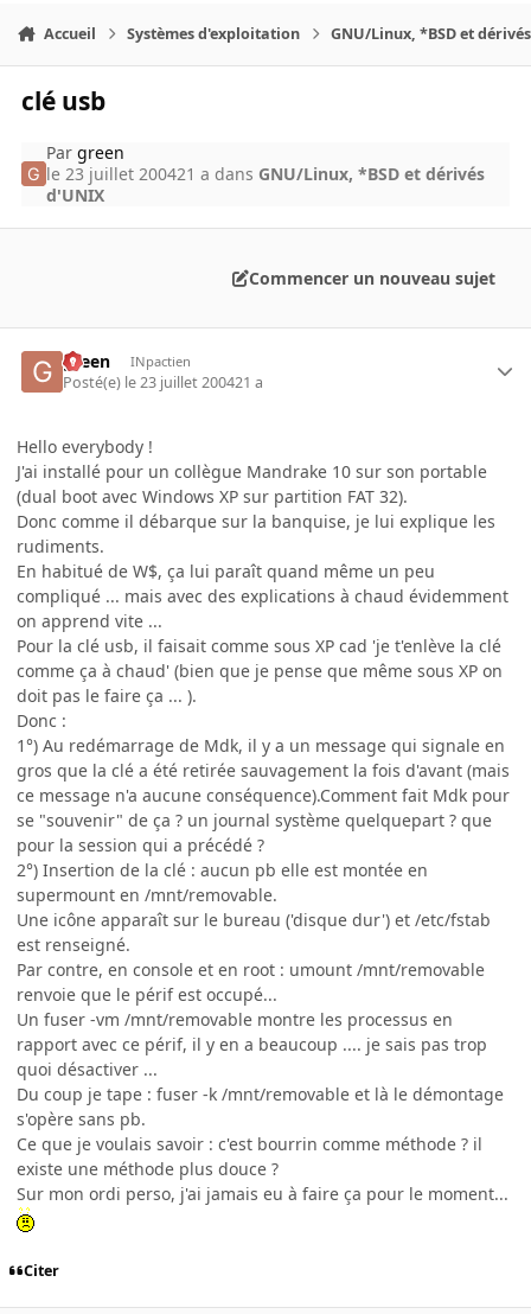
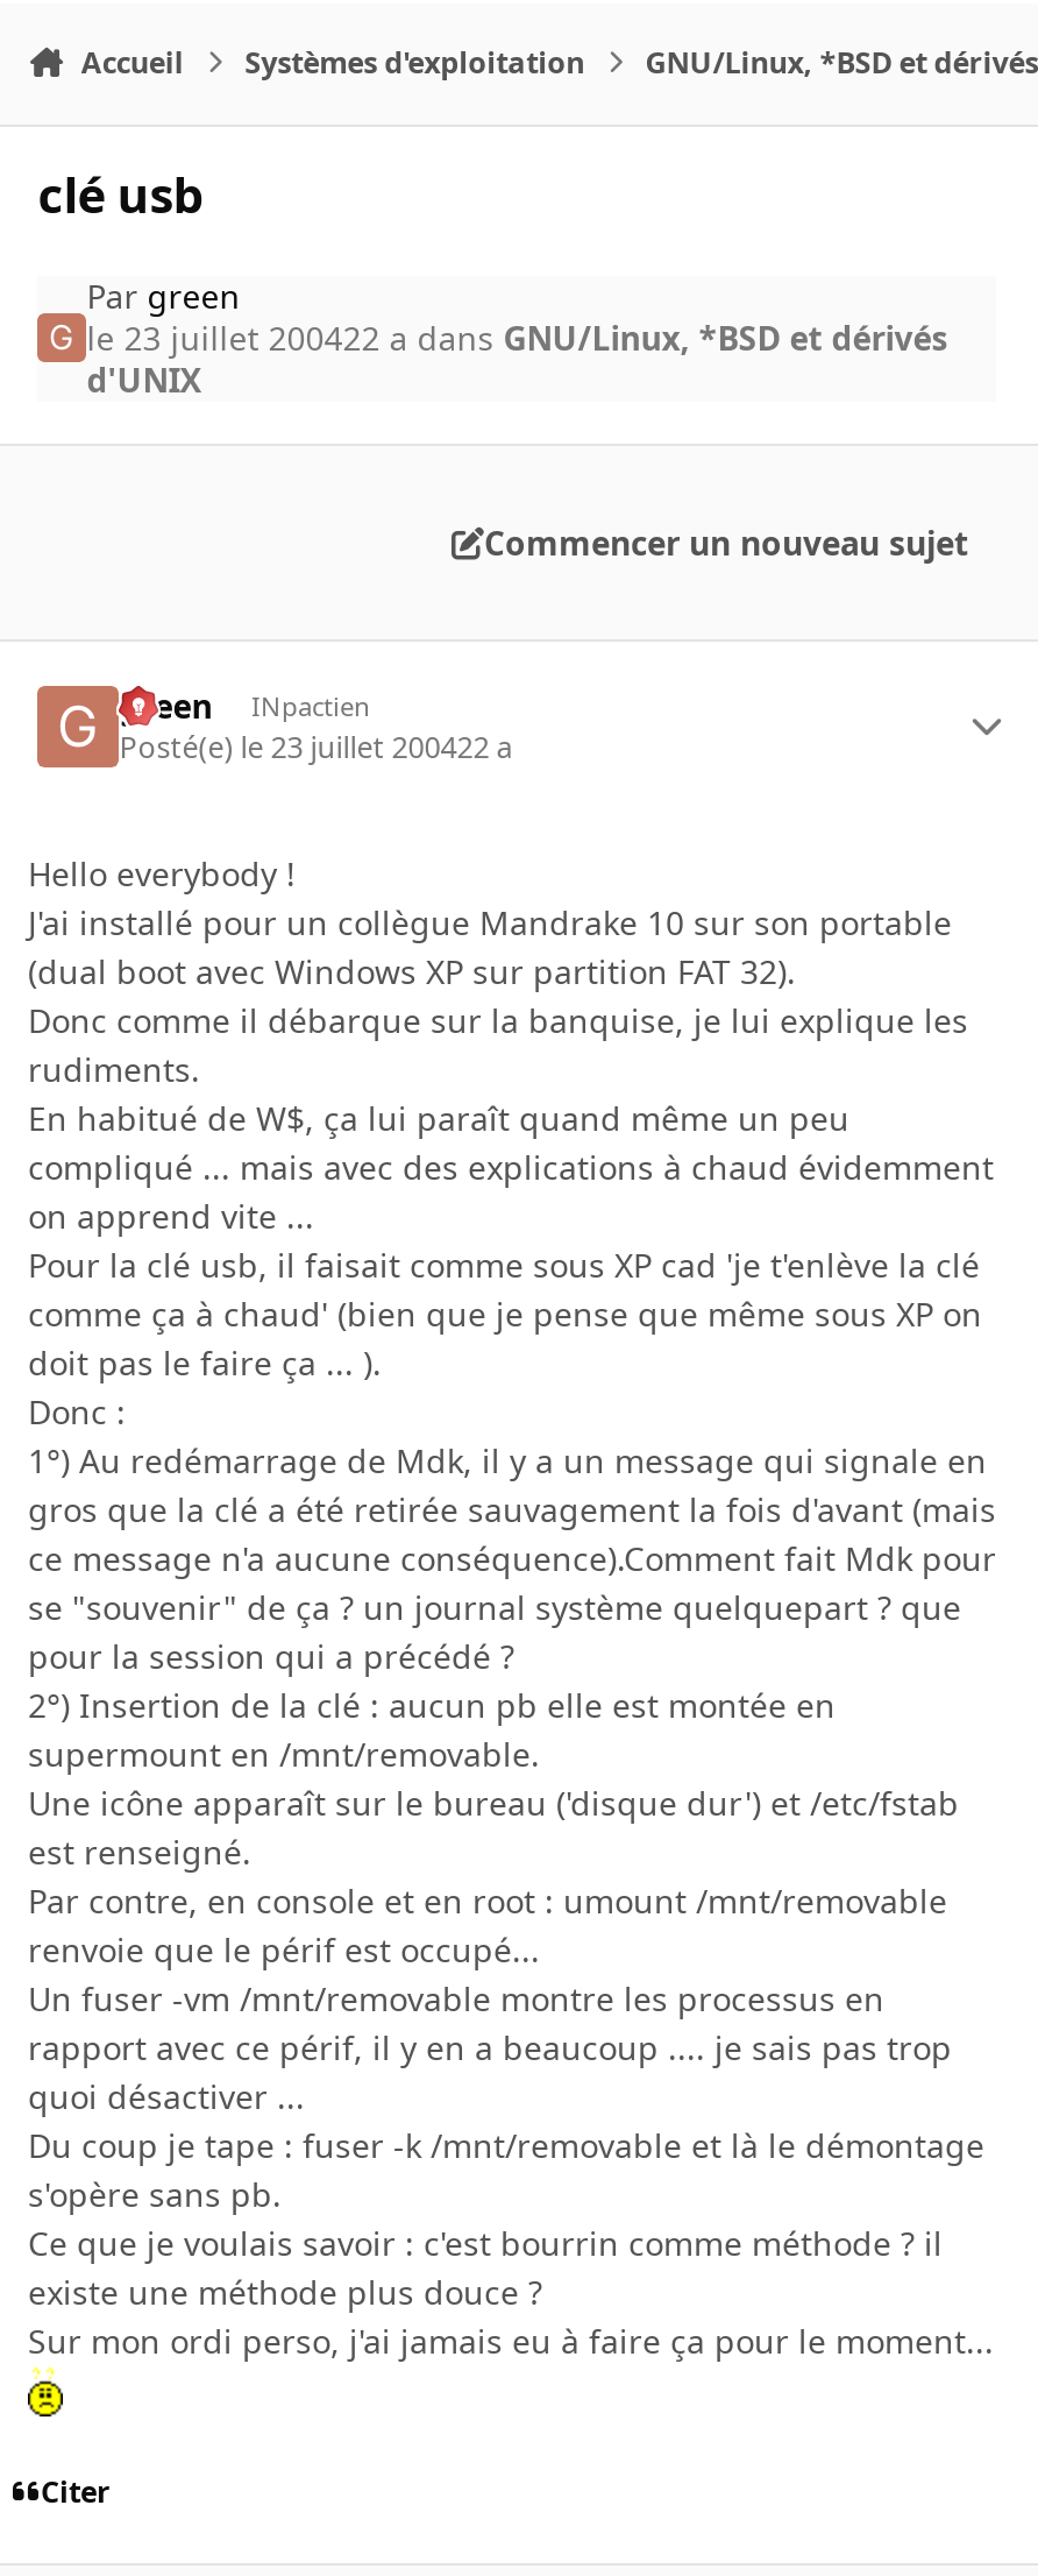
[46,162,485,185] le 23 juillet 200421 a dans GNU/Linux, *BSD et dérivés -> [87,315,948,360] le 23 juillet 200422 a dans GNU/Linux, *BSD et dérivés
[63,372,263,392] Posté(e) le 23 juillet 200421 a -> [119,728,512,767] Posté(e) le 23 juillet 200422 a

